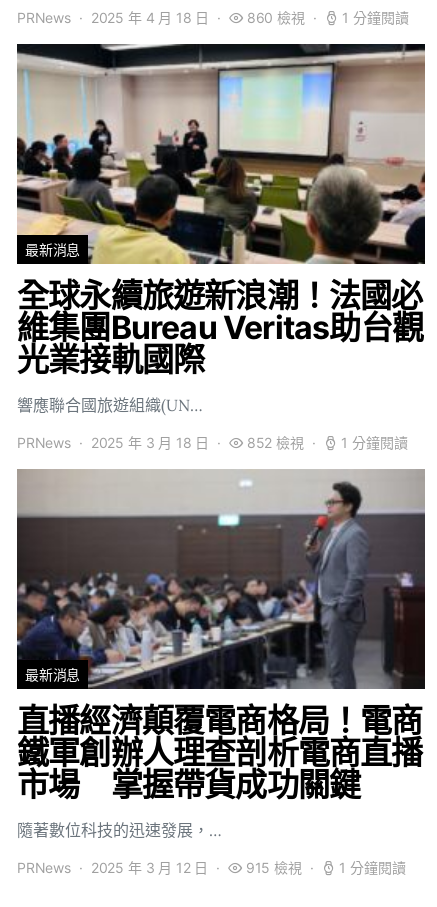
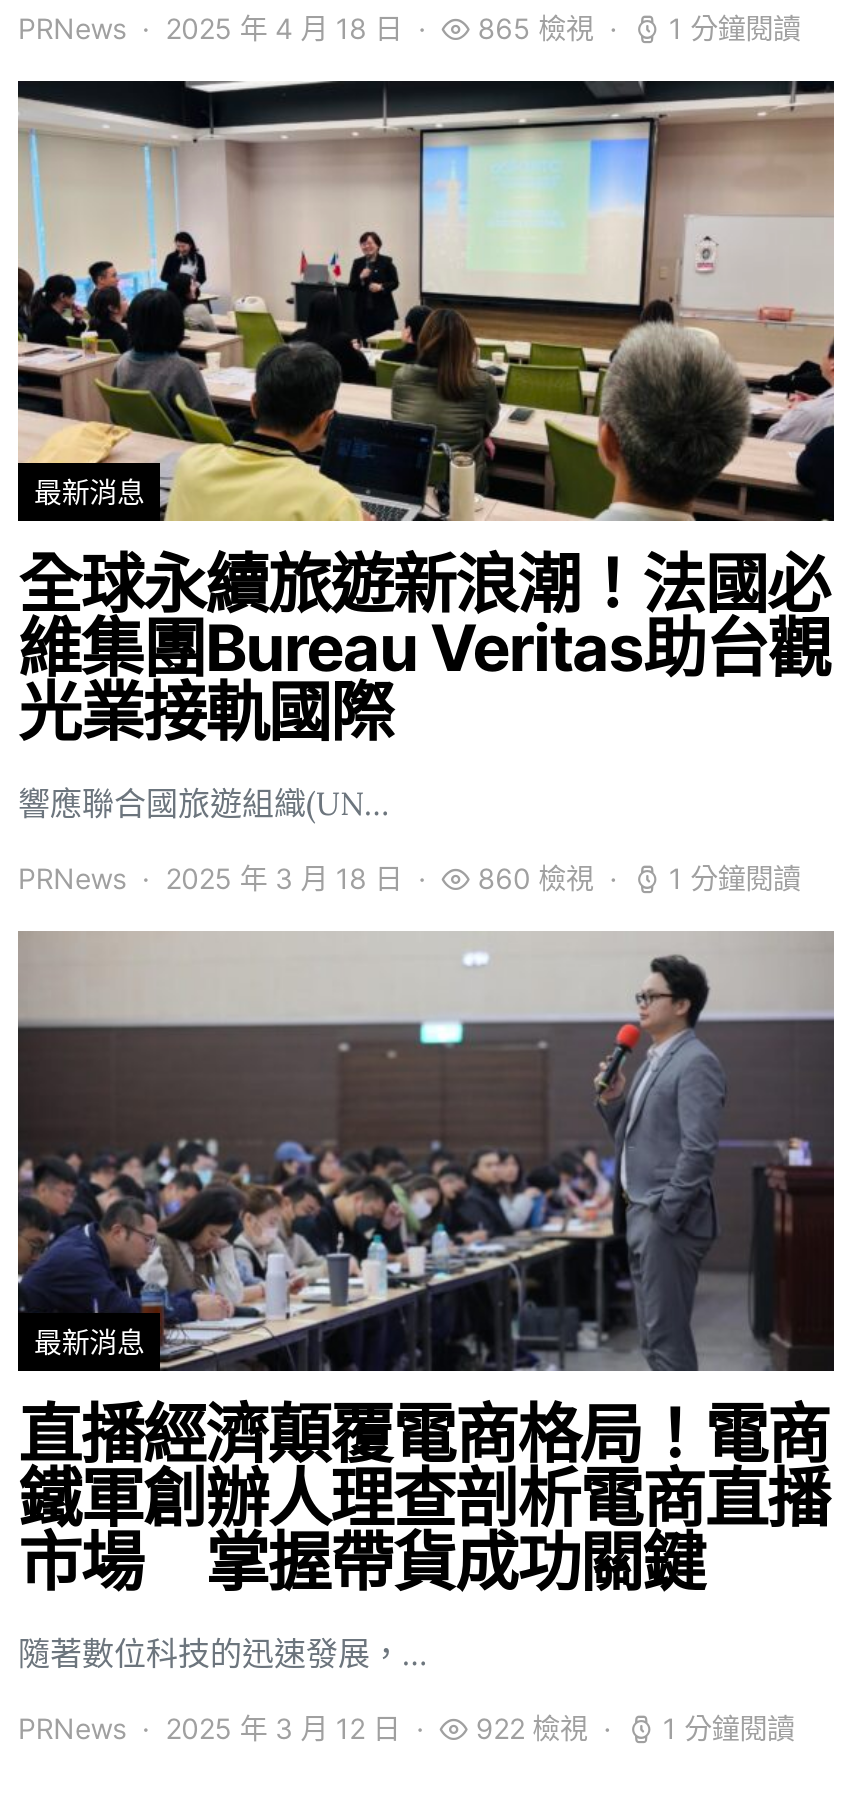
[247,9,305,26] 860 檢視 -> [478,11,594,45] 865 檢視
[247,434,304,451] 852 檢視 -> [478,861,594,895] 860 檢視
[246,859,302,876] 915 檢視 -> [476,1711,588,1745] 922 檢視

